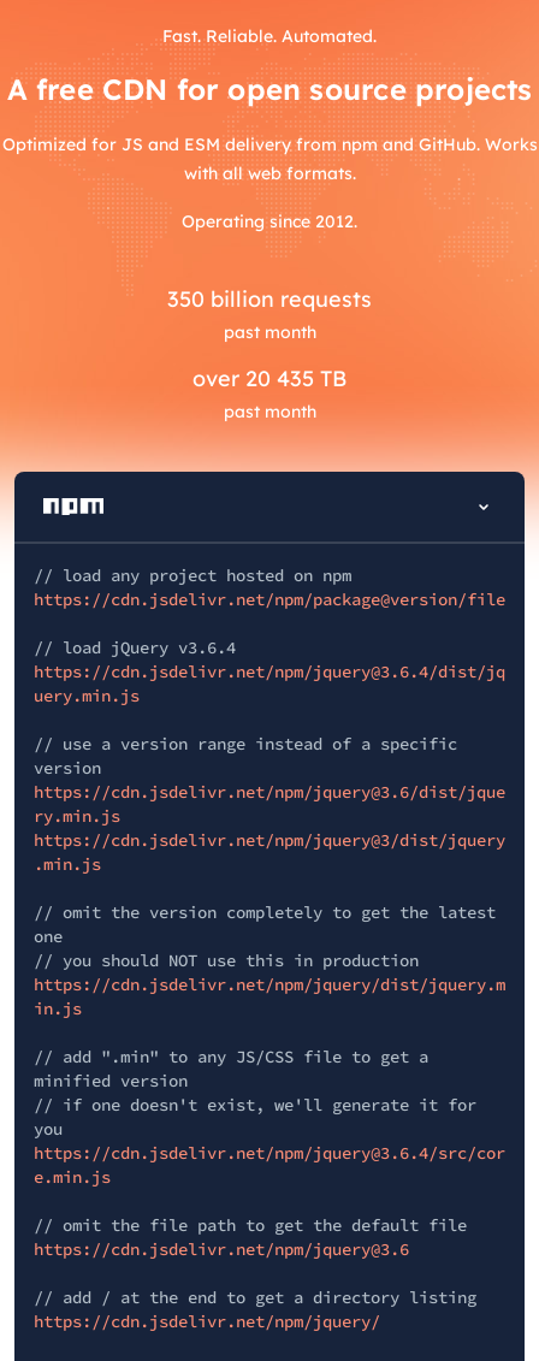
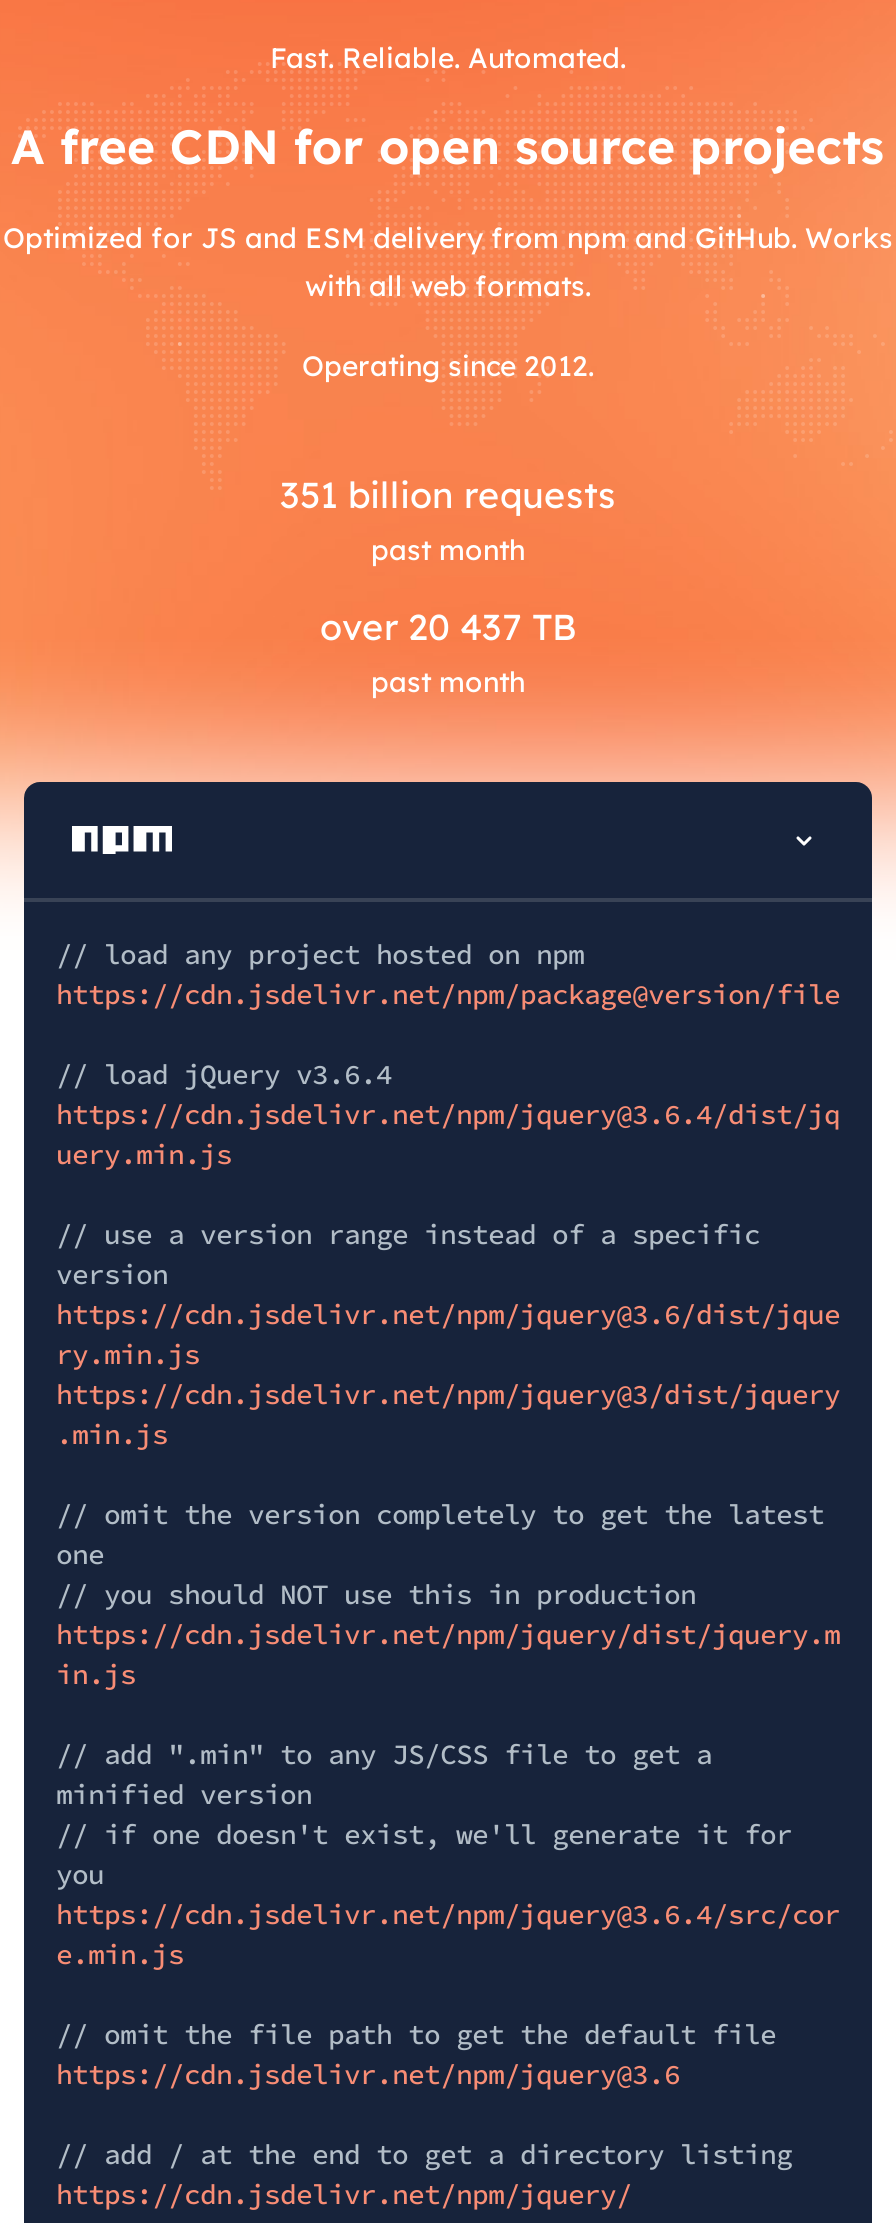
[167,285,372,313] 350 billion requests -> [280,472,616,518] 351 billion requests
[192,365,346,392] over 20 435 TB -> [320,604,576,650] over 20 437 TB

